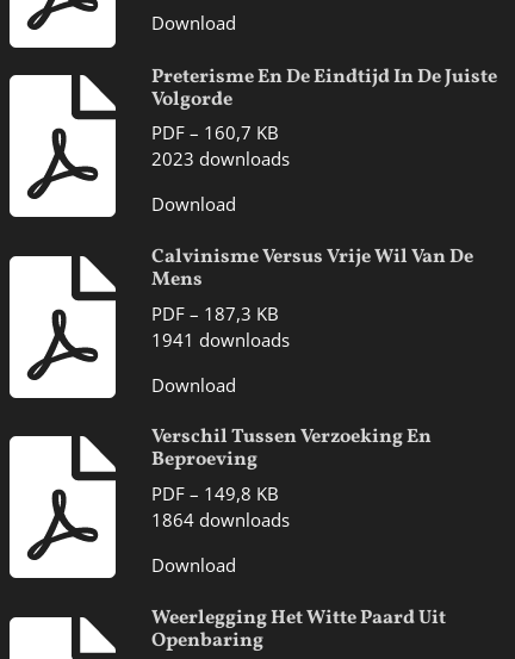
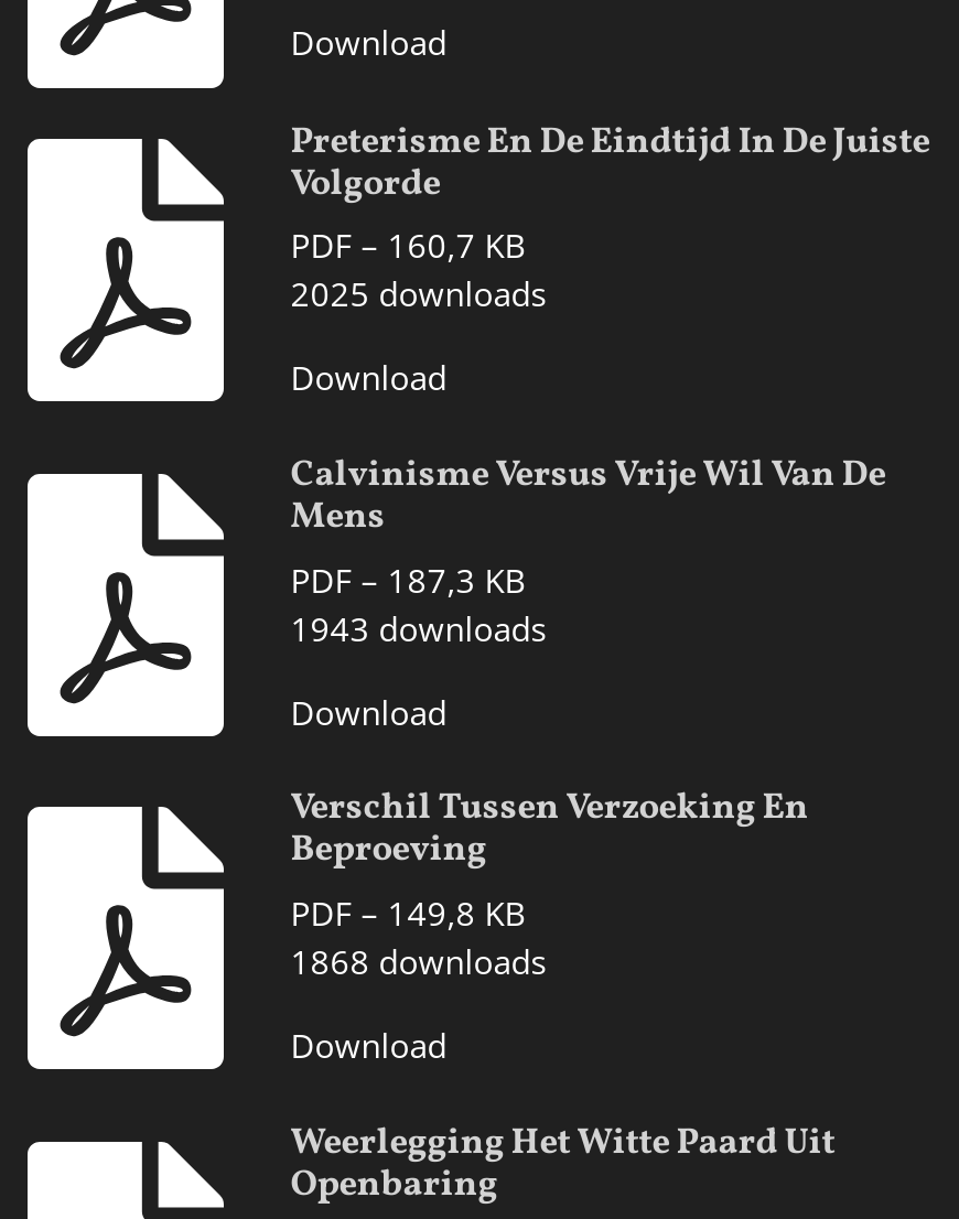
[152,147,290,171] 2023 downloads -> [291,272,546,316] 2025 downloads
[152,327,290,351] 1941 downloads -> [291,605,546,649] 1943 downloads
[152,508,290,531] 1864 downloads -> [291,939,546,983] 1868 downloads

